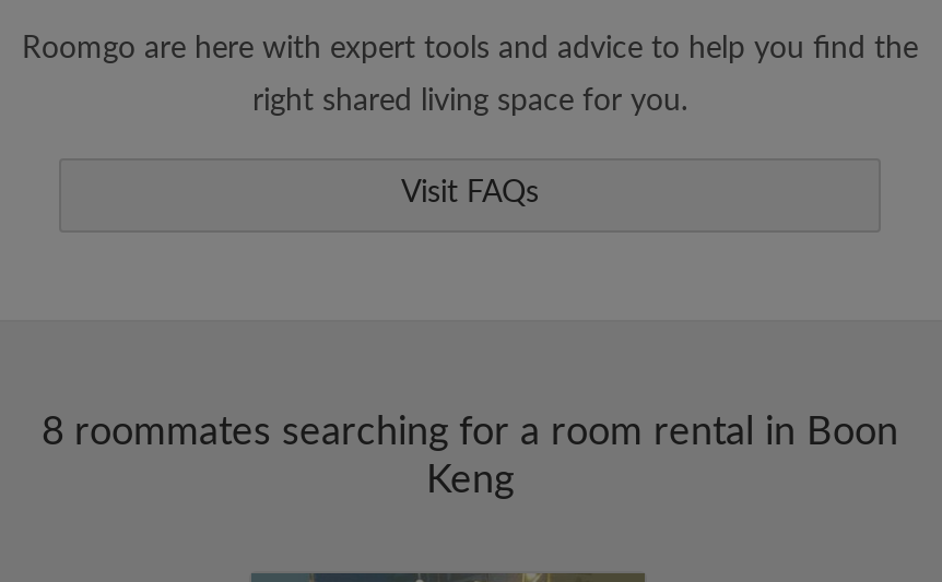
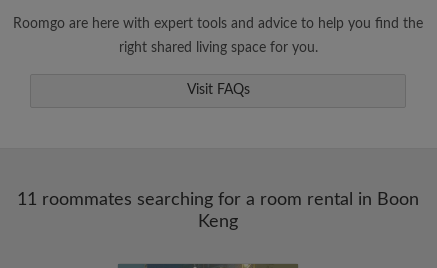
[42,414,898,453] 8 roommates searching for a room rental in Boon -> [17,191,419,209] 11 roommates searching for a room rental in Boon

